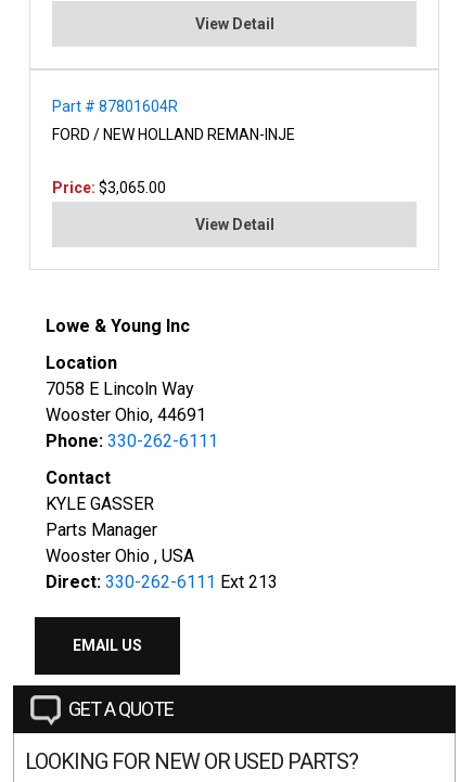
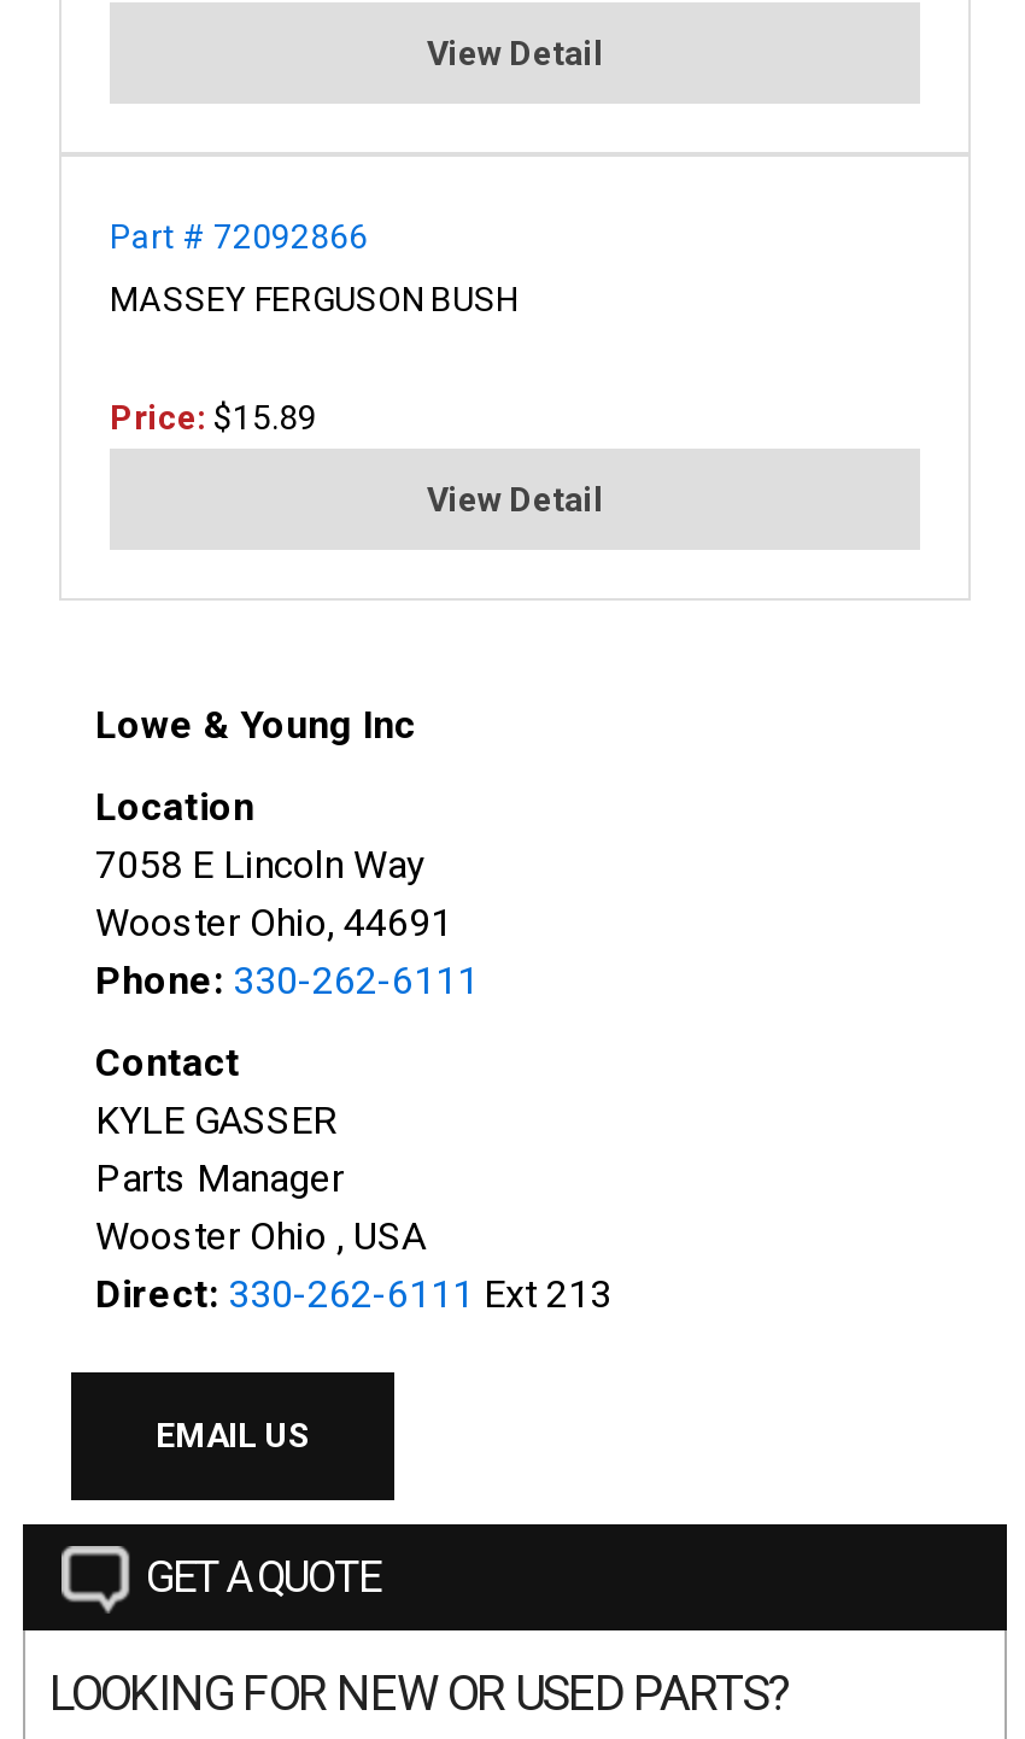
[52,98,178,115] Part # 87801604R -> [110,217,368,256] Part # 72092866
[52,126,295,143] FORD / NEW HOLLAND REMAN-INJE -> [110,280,517,318] MASSEY FERGUSON BUSH
[52,179,166,196] Price: $3,065.00 -> [110,398,317,437] Price: $15.89

